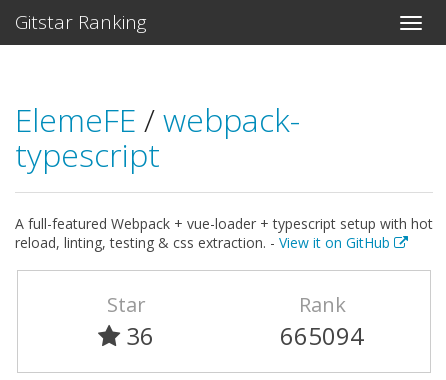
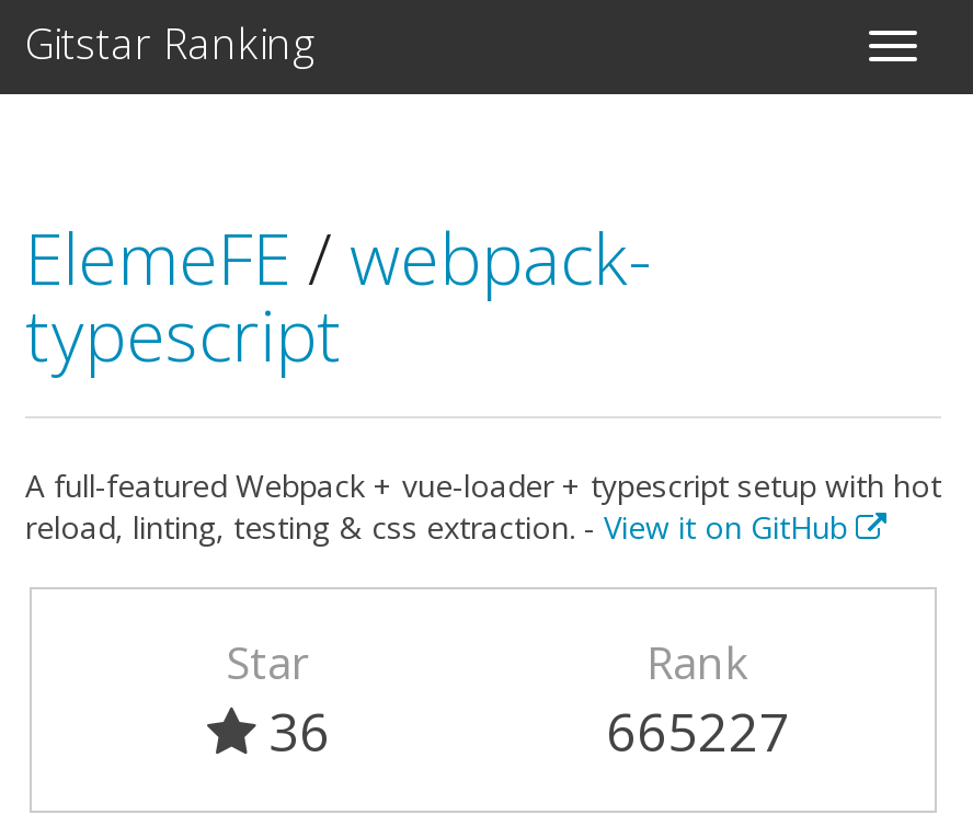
[280,319,364,352] 665094 -> [606,695,790,767] 665227

